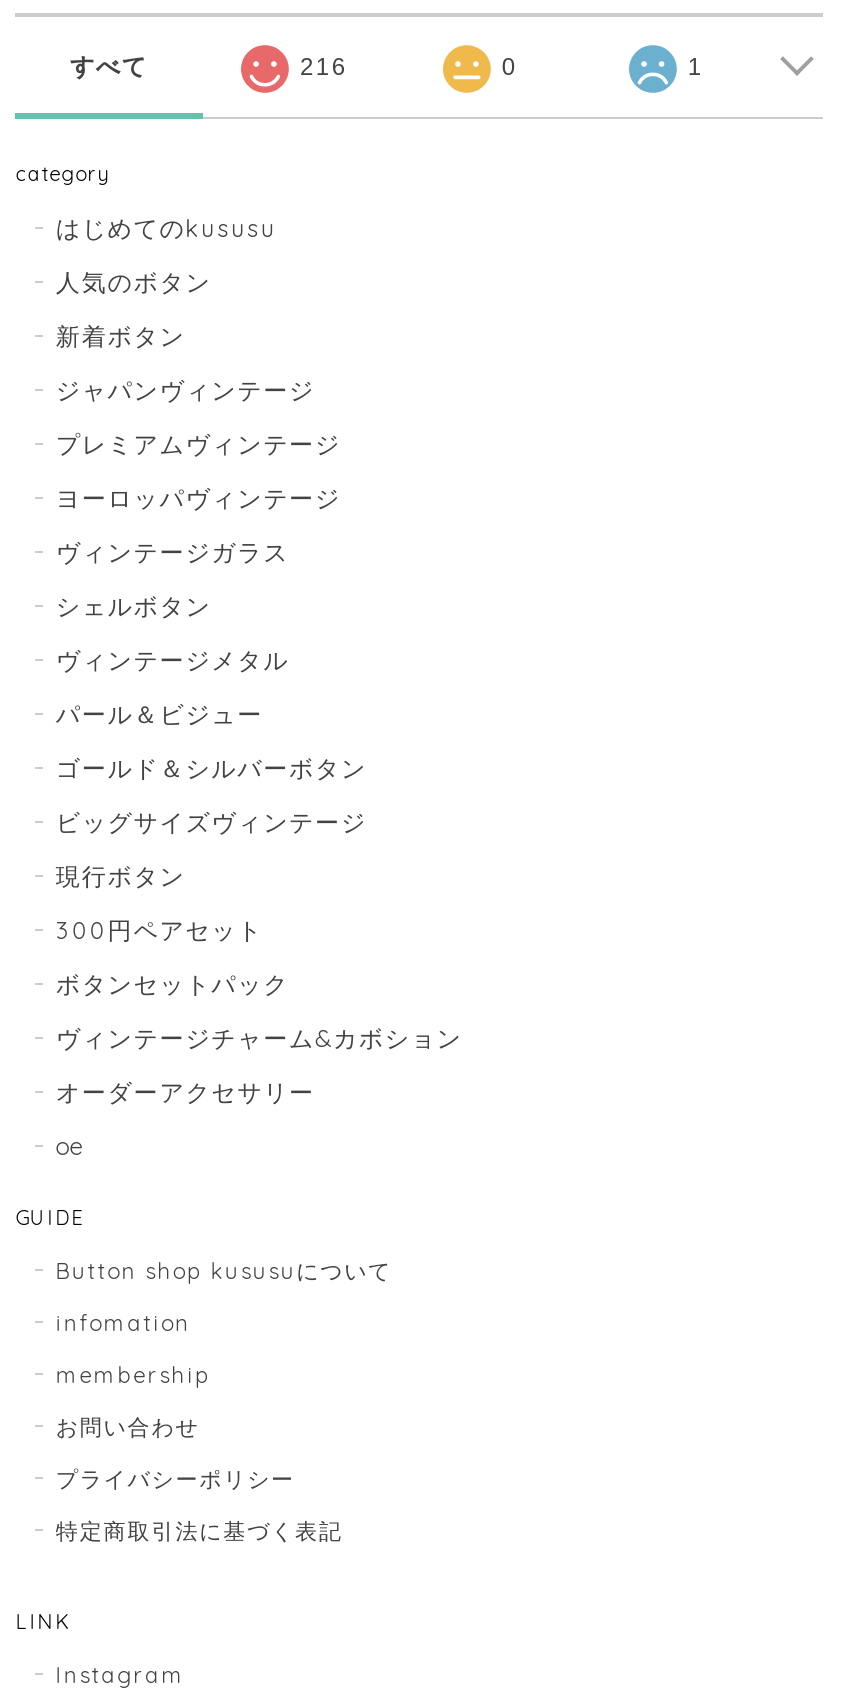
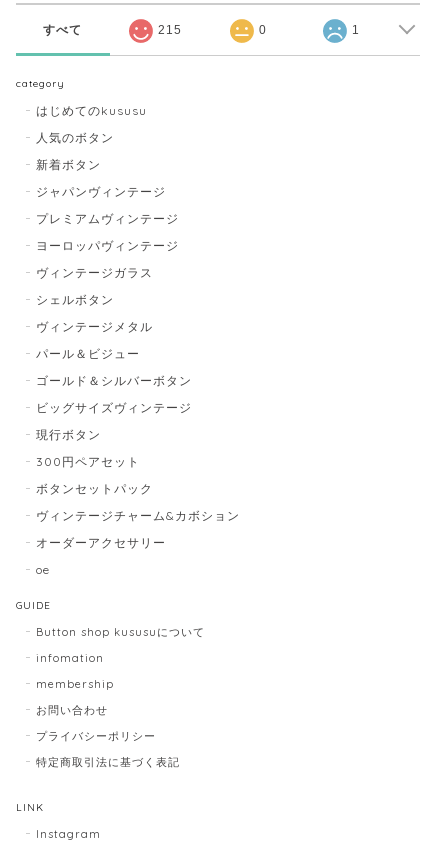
[300,54,348,82] 216 -> [158,23,182,37] 215

